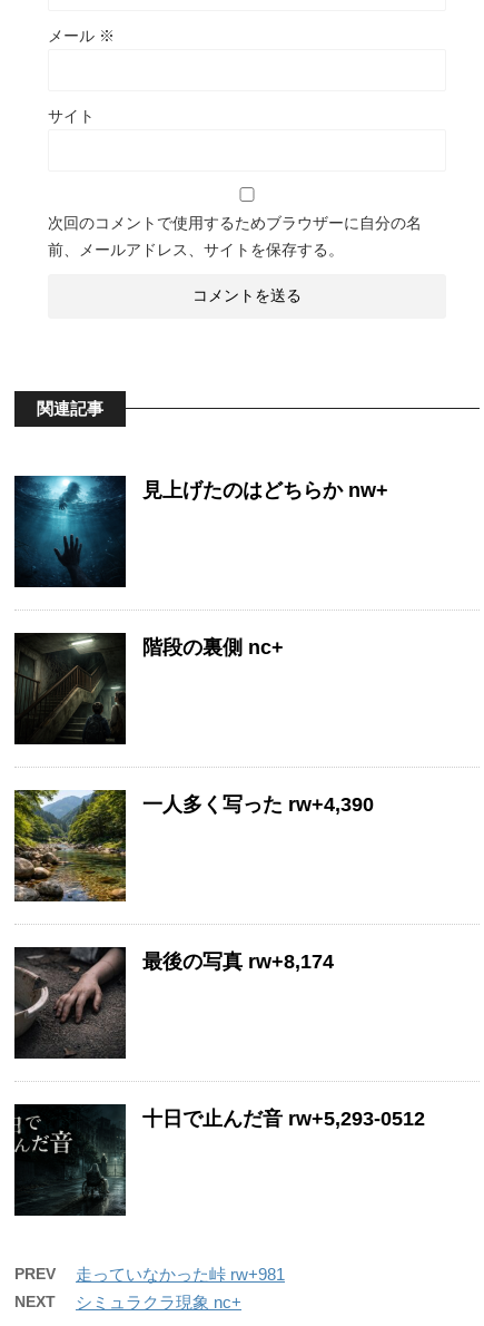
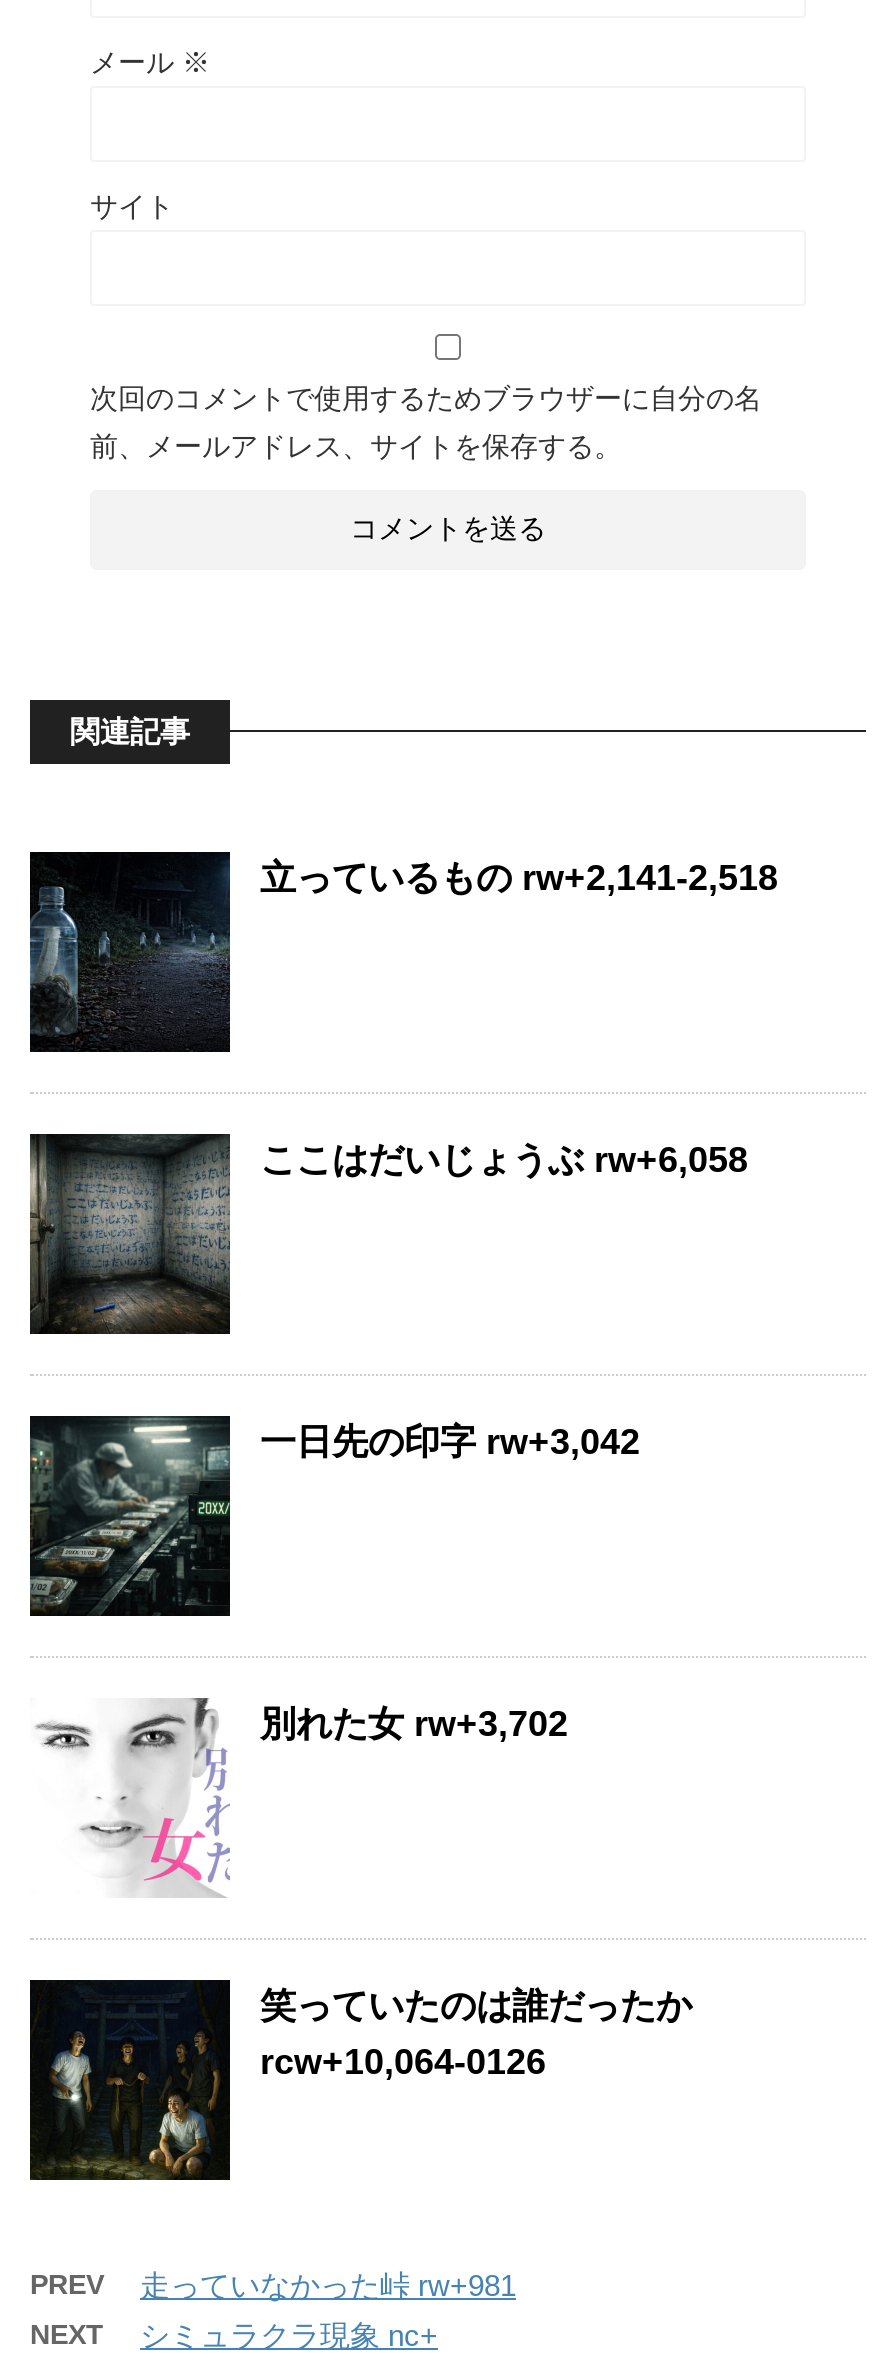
[16,475,388,584] [image] | 見上げたのはどちらか nw+ -> [30,850,778,1038] [image] | 立っているもの rw+2,141-2,518
[14,634,284,743] [image] | 階段の裏側 nc+ -> [28,1136,748,1334] [image] | ここはだいじょうぶ rw+6,058
[14,789,374,903] [image] | 一人多く写った rw+4,390 -> [30,1414,640,1618] [image] | 一日先の印字 rw+3,042
[13,946,334,1060] [image] | 最後の写真 rw+8,174 -> [30,1698,568,1898] [image] | 別れた女 rw+3,702
[14,1108,425,1216] [image] | 十日で止んだ音 rw+5,293-0512 -> [32,1984,692,2180] [image] | 笑っていたのは誰だったか | rcw+10,064-0126

